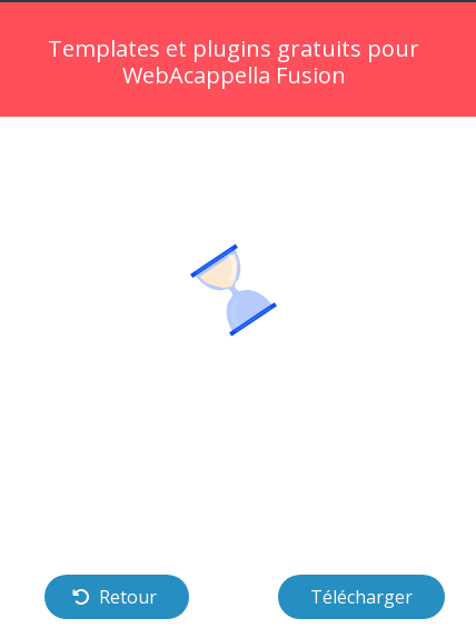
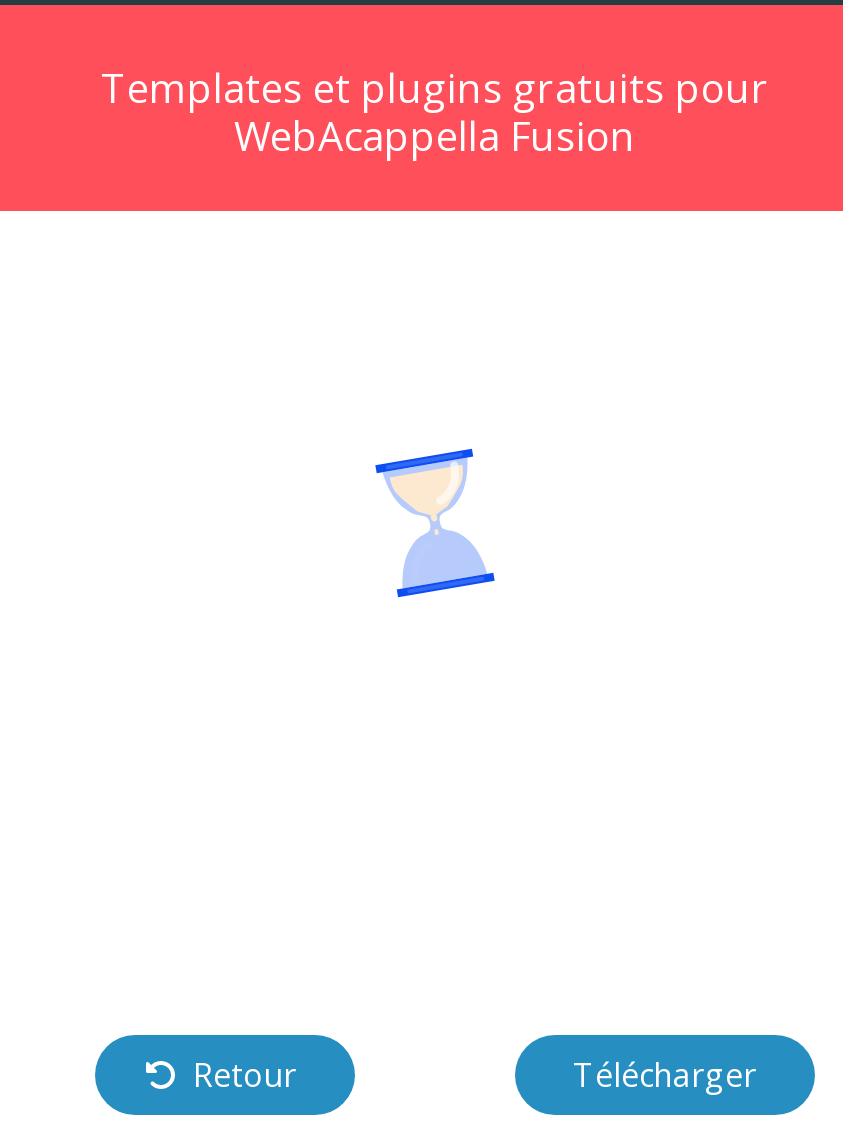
[189,243,278,337] [image] -> [359,441,511,605] [image]

